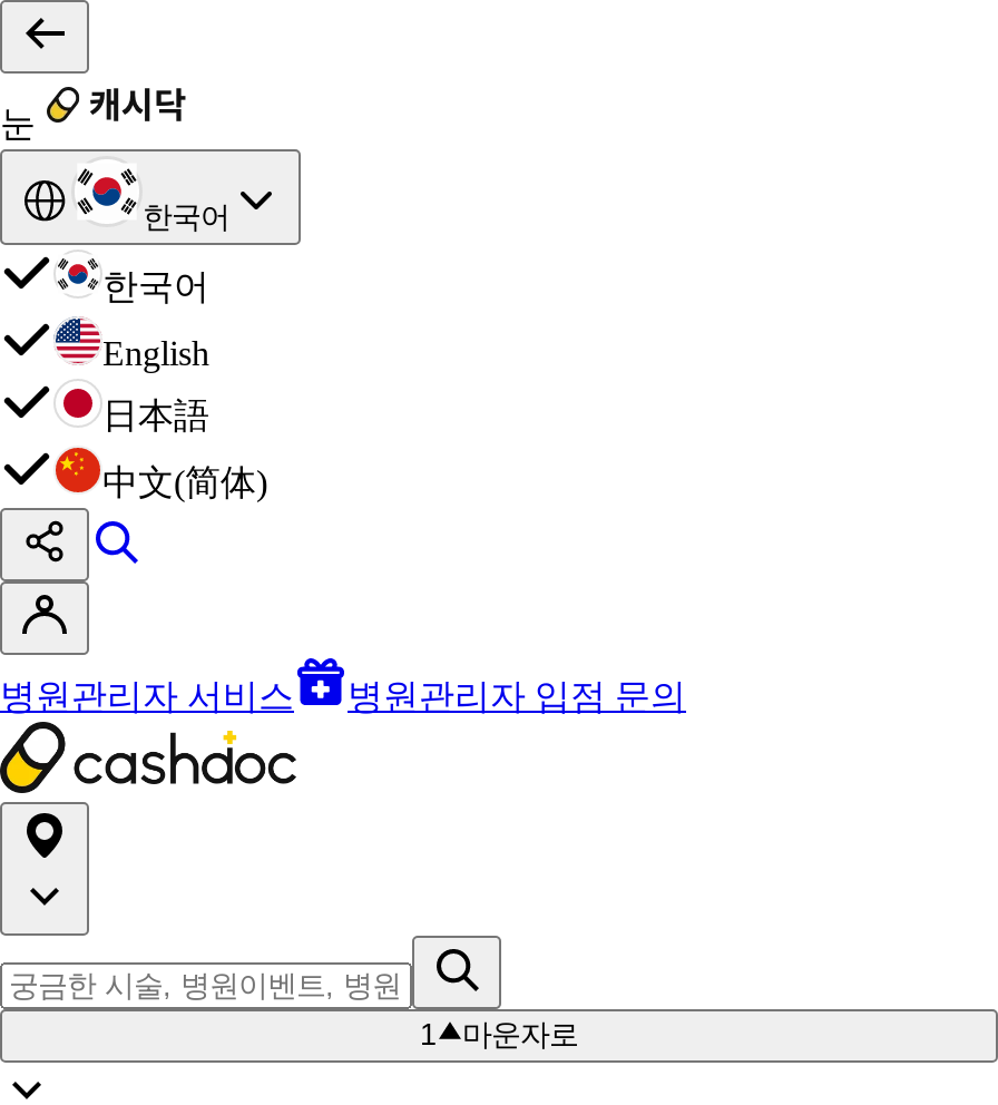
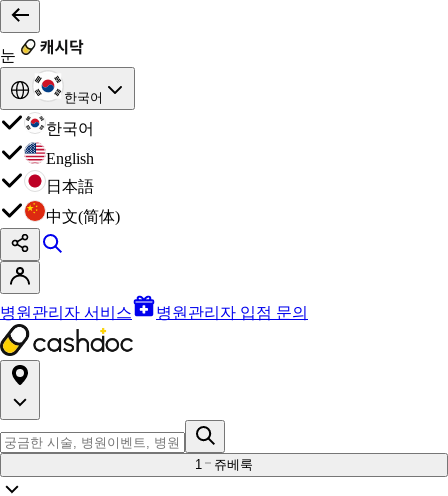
[462,1018,578,1052] 마운자로 -> [214,457,253,472] 쥬베룩

